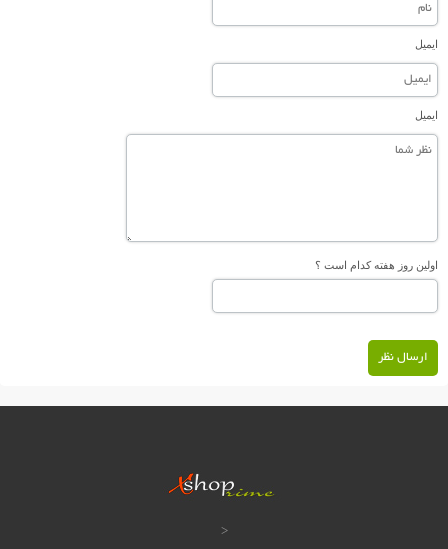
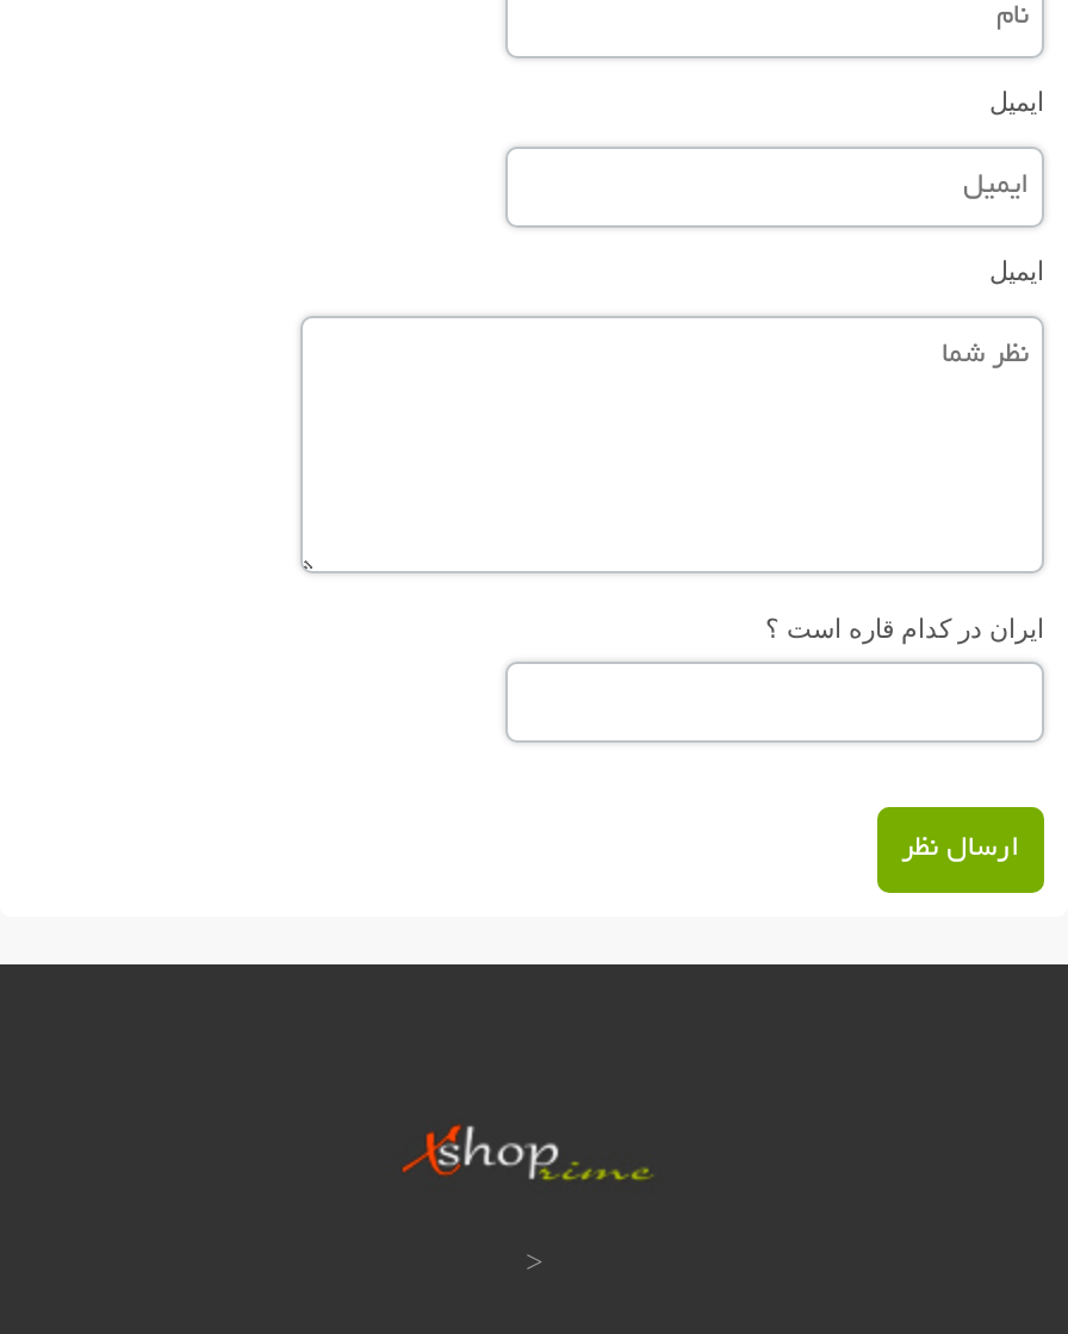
[315,259,438,271] اولین روز هفته کدام است ؟ -> [765,614,1044,643] ایران در کدام قاره است ؟

